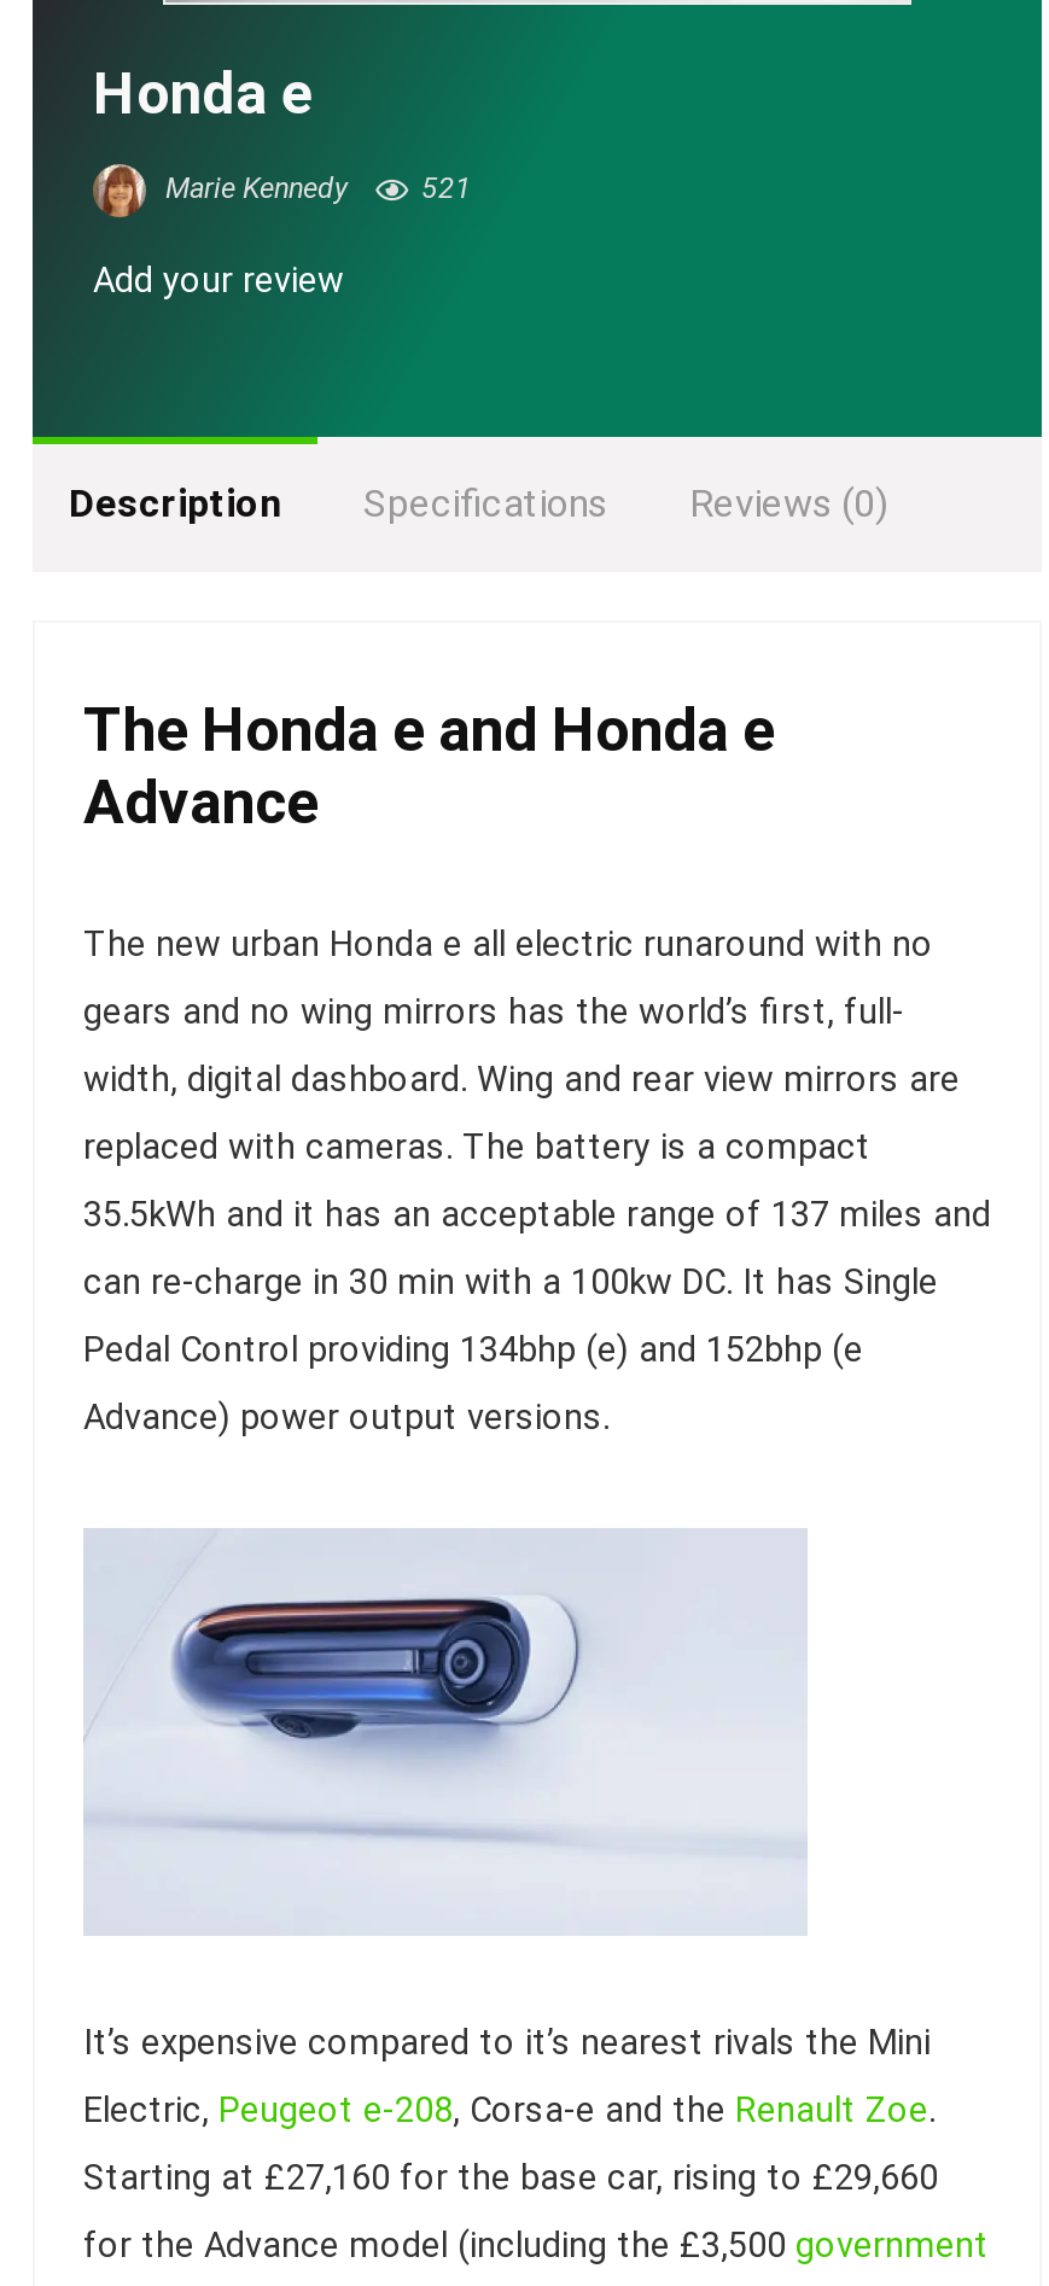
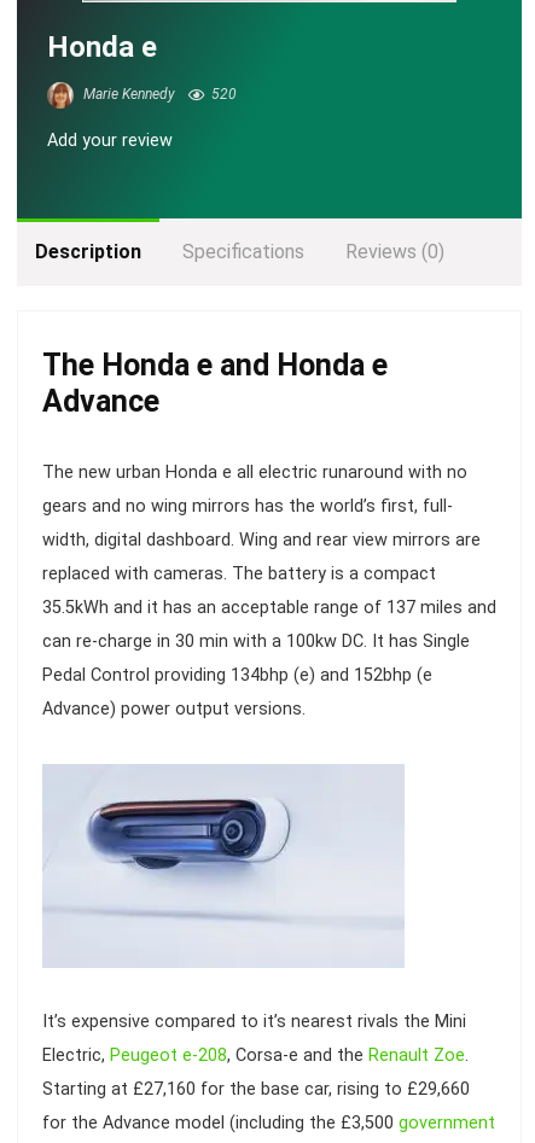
[421,172,472,206] 521 -> [211,86,237,103] 520

